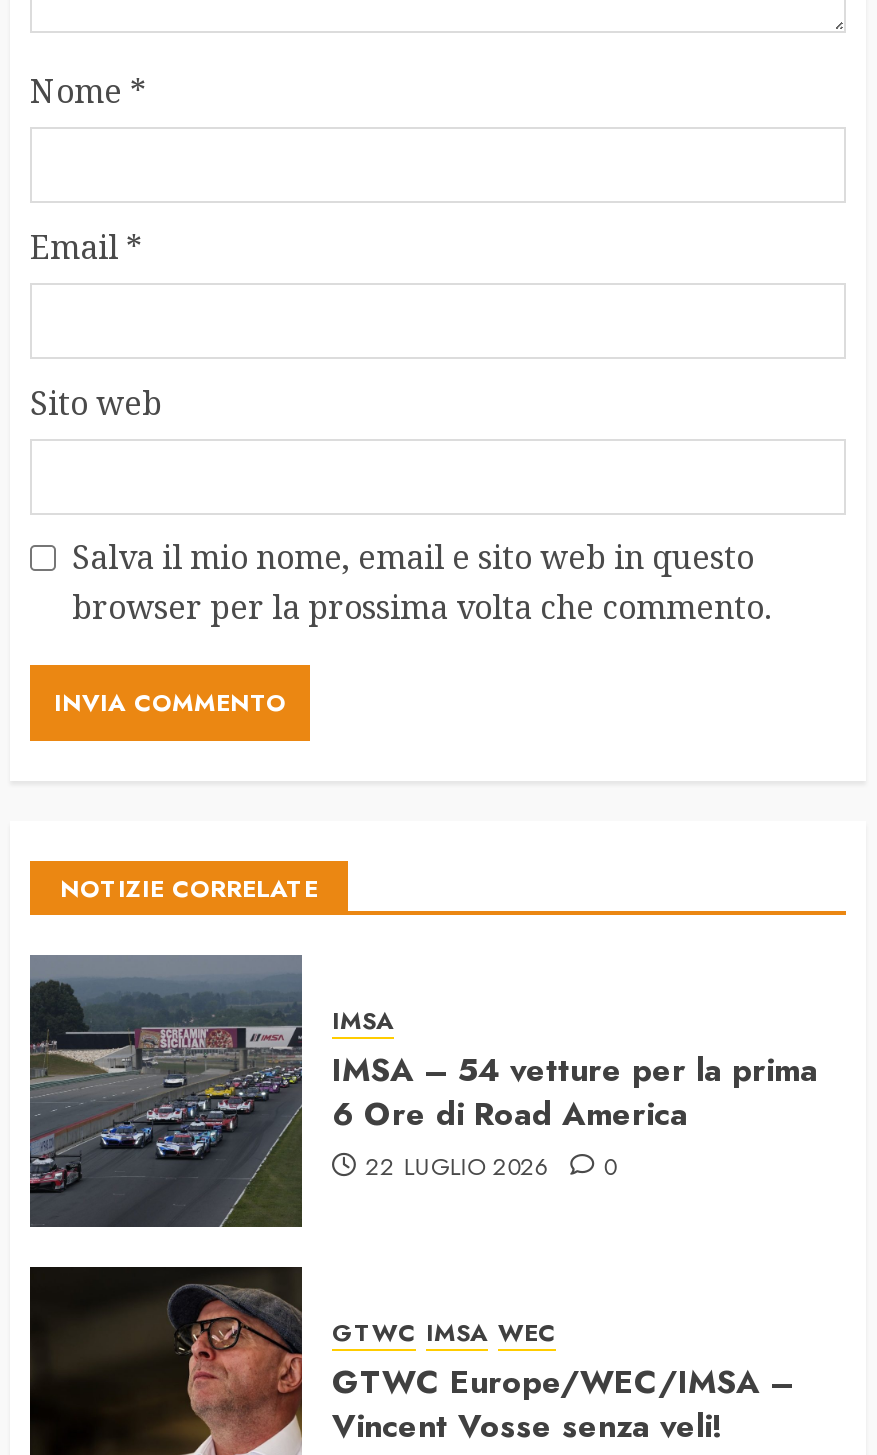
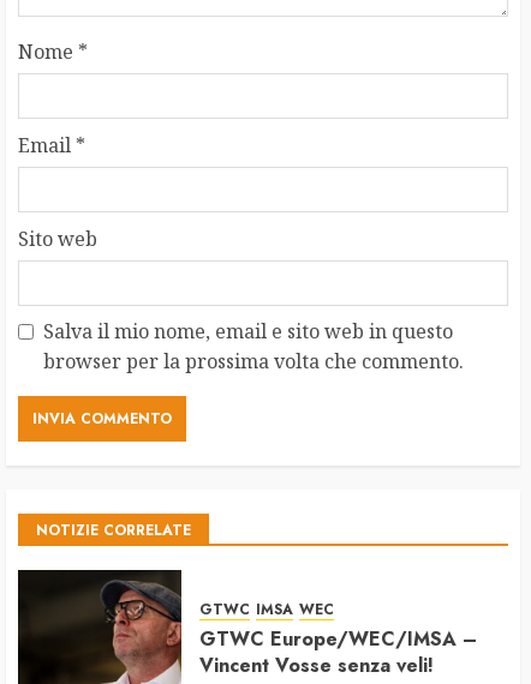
[28,953,818,1229] [image] | IMSA | IMSA – 54 vetture per la prima | 6 Ore di Road America | 22 LUGLIO 2026 | 0 -> none

